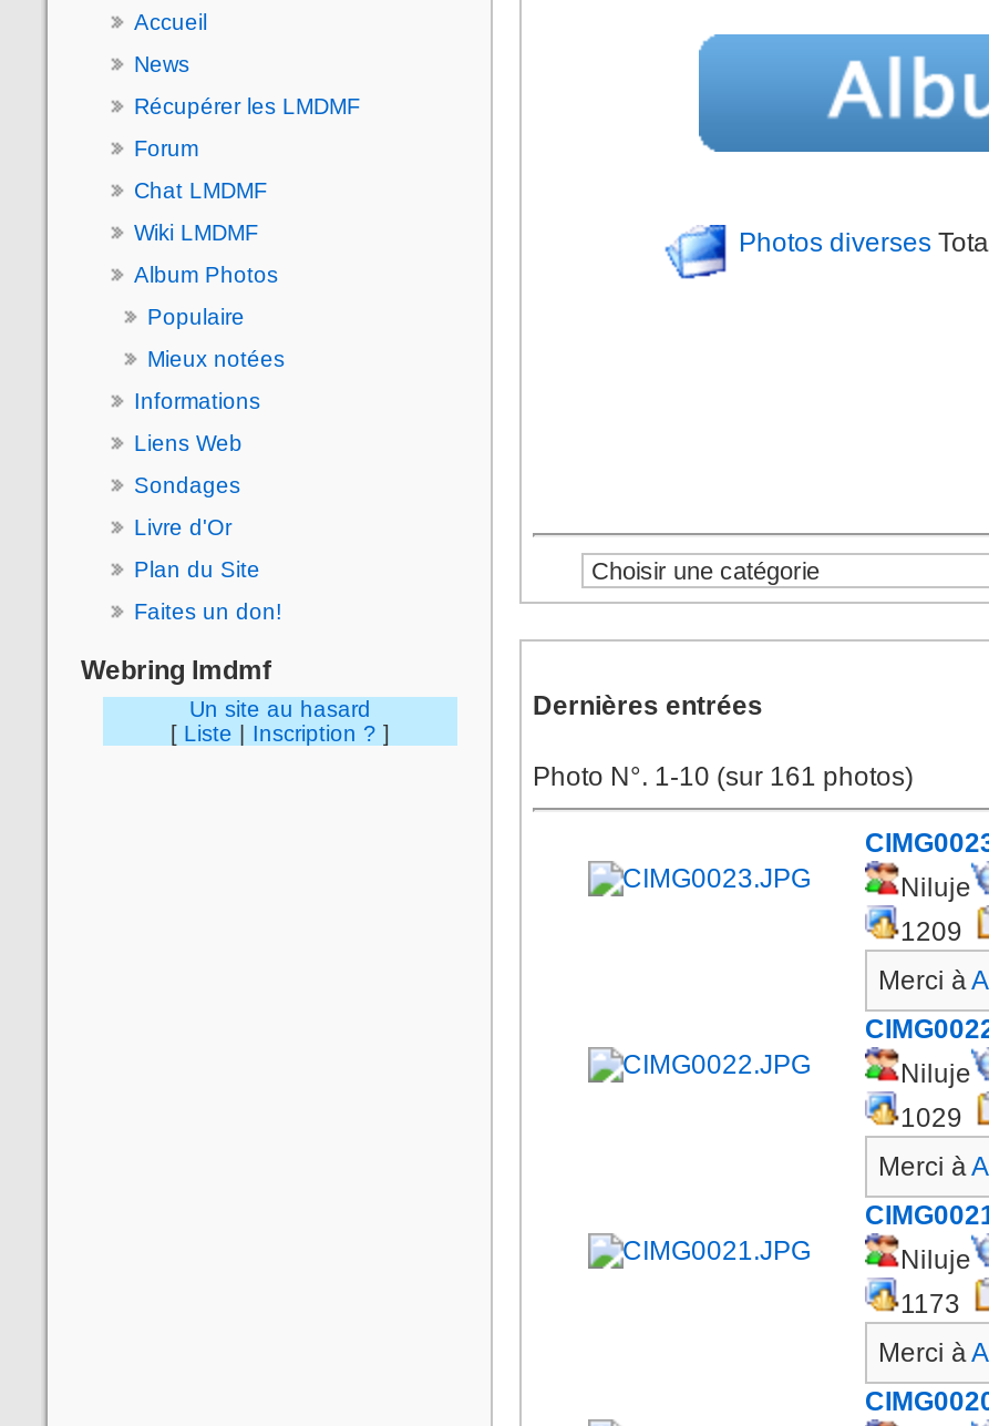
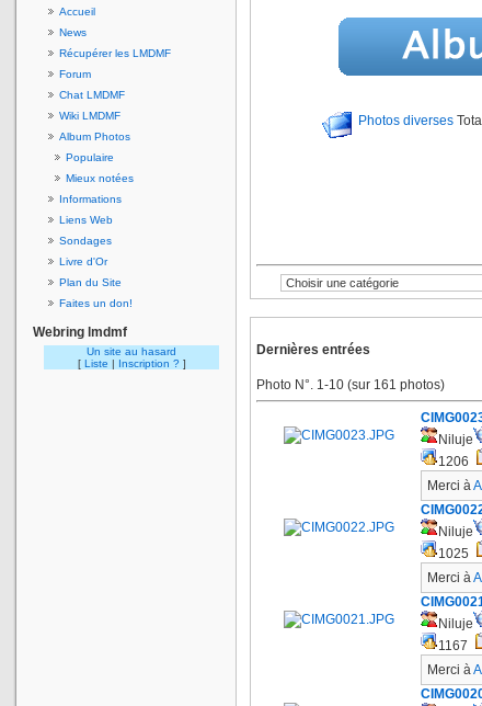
[900,916,976,947] 1209 -> [438,454,475,469] 1206
[900,1102,976,1133] 1029 -> [438,546,475,561] 1025
[900,1288,973,1319] 1173 -> [438,638,474,653] 1167

